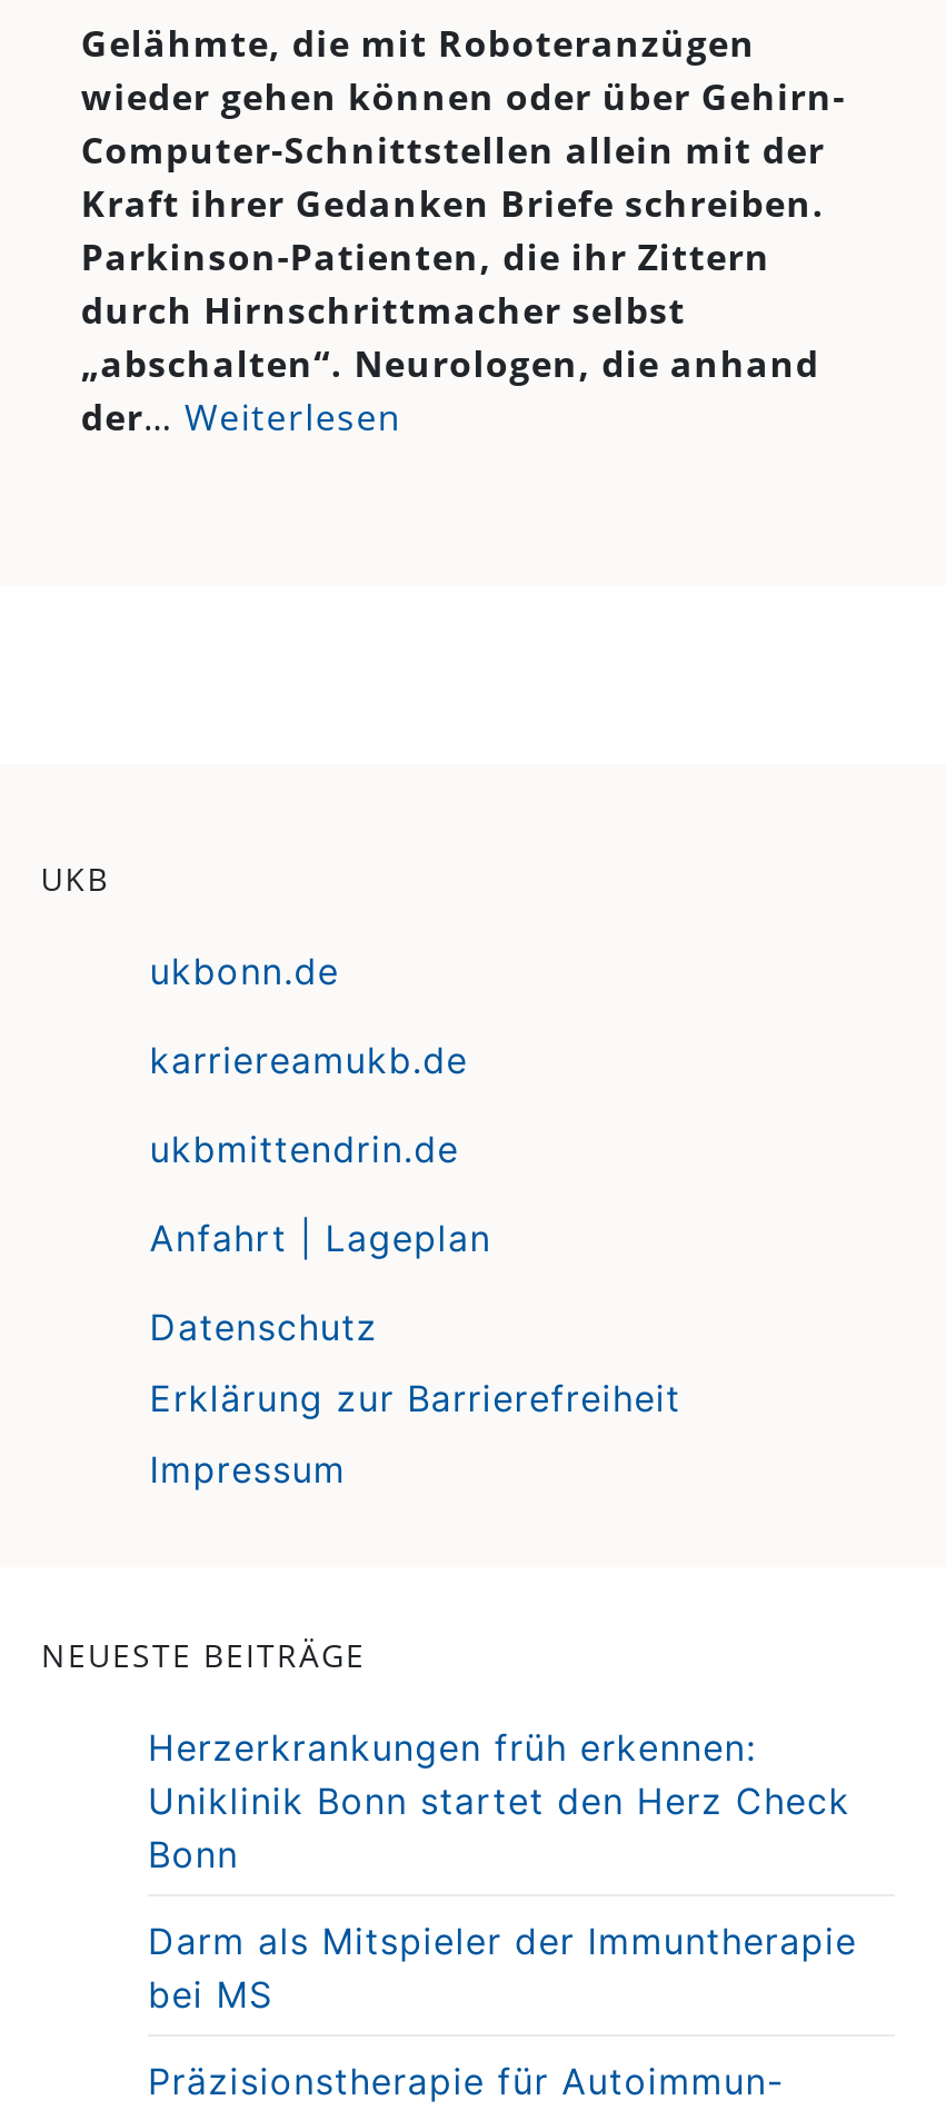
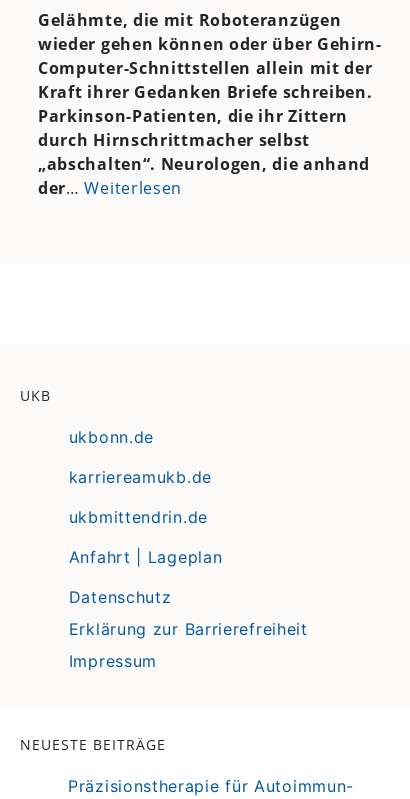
[148,1726,857,2017] Herzerkrankungen früh erkennen: | Uniklinik Bonn startet den Herz Check | Bonn | Darm als Mitspieler der Immuntherapie | bei MS -> none

